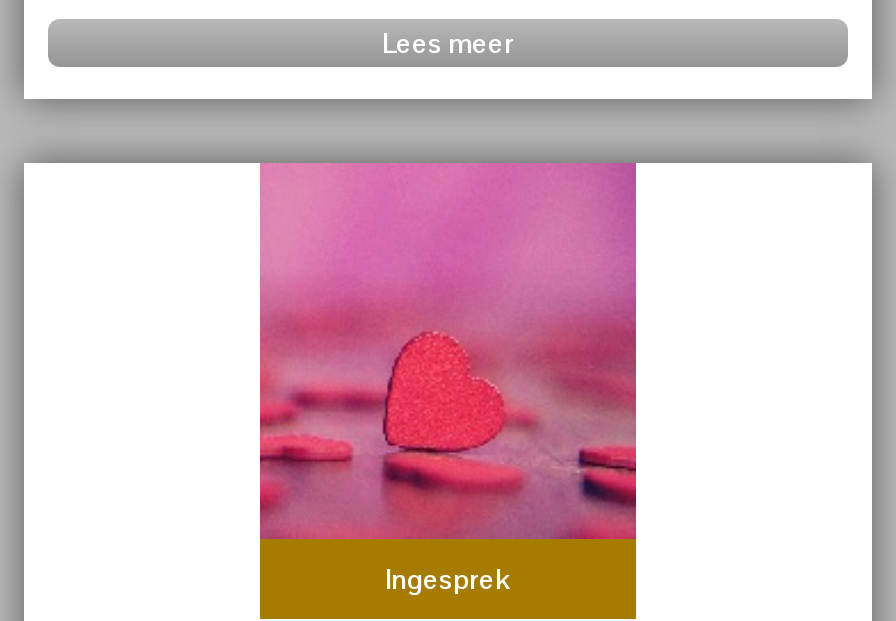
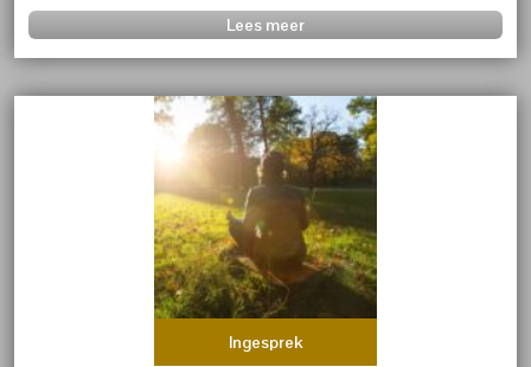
[258,163,638,541] [image] -> [153,95,378,320] [image]

